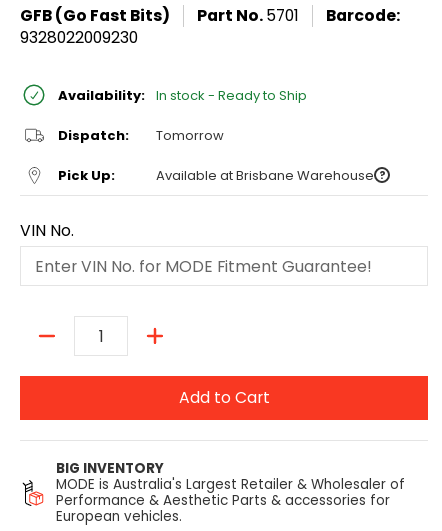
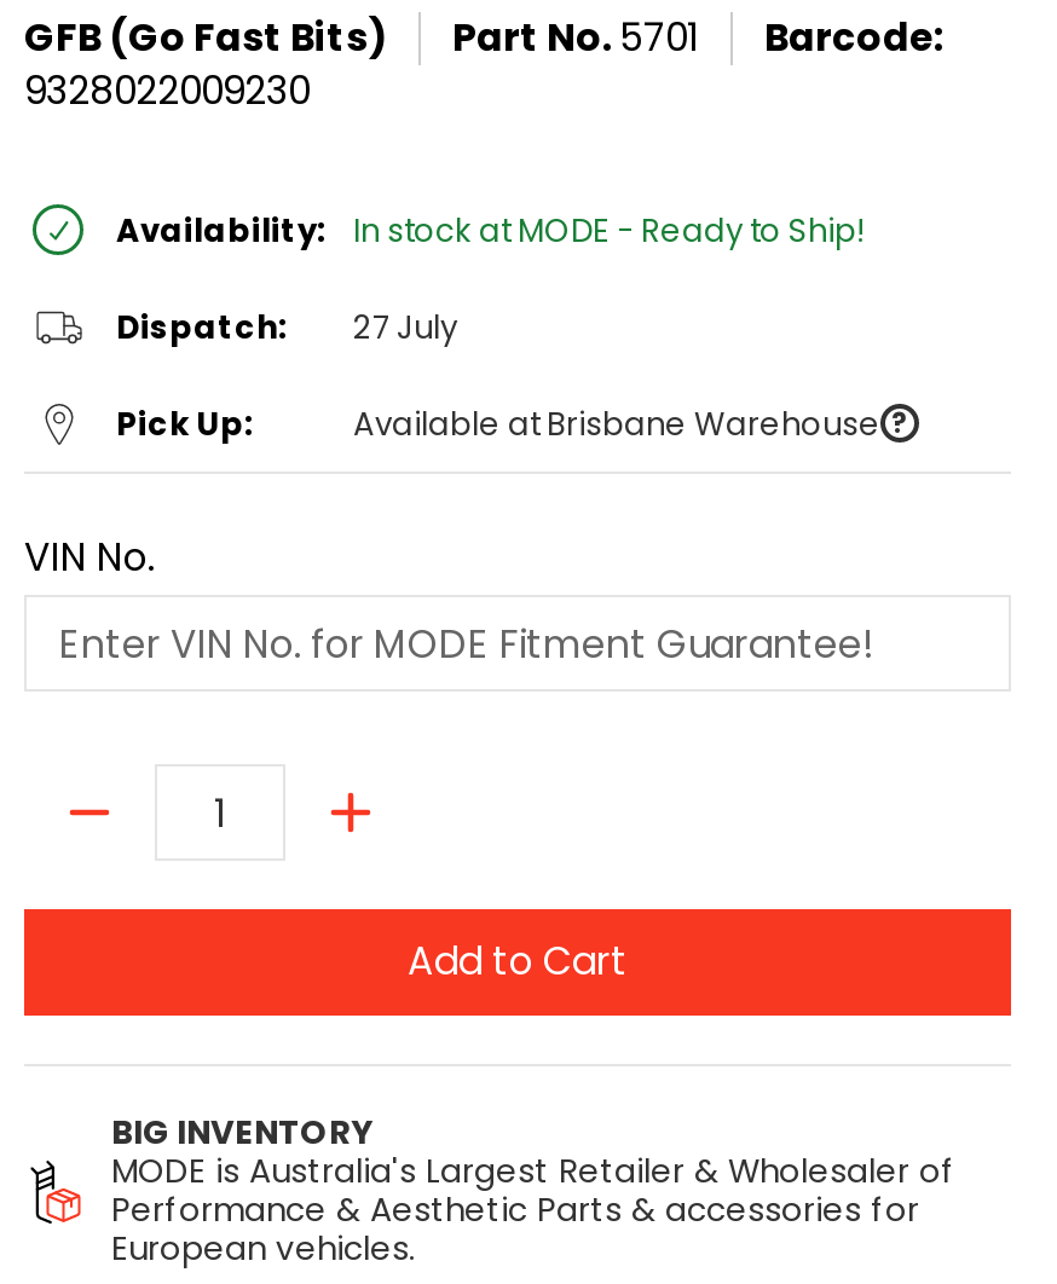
[58,86,307,105] Availability: In stock - Ready to Ship -> [116,207,866,253] Availability: In stock at MODE - Ready to Ship!
[156,126,224,145] Tomorrow -> [353,304,457,350] 27 July

